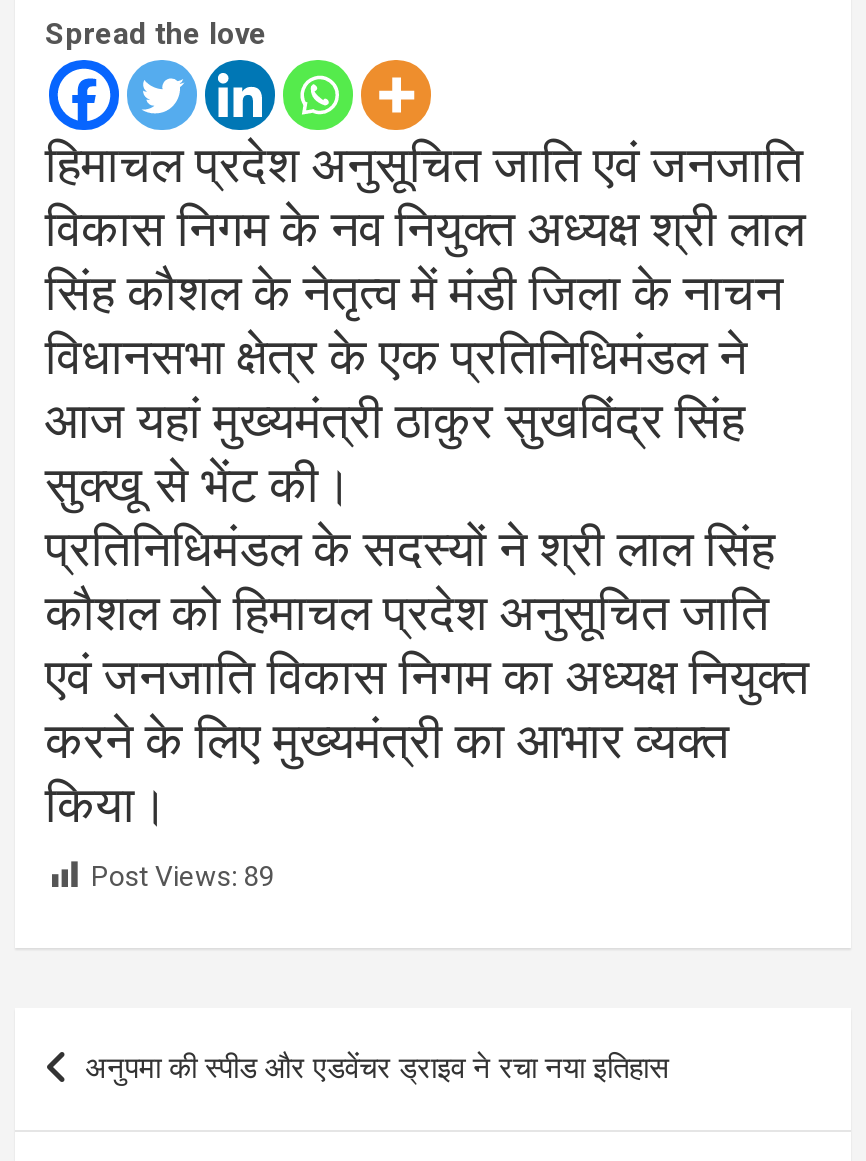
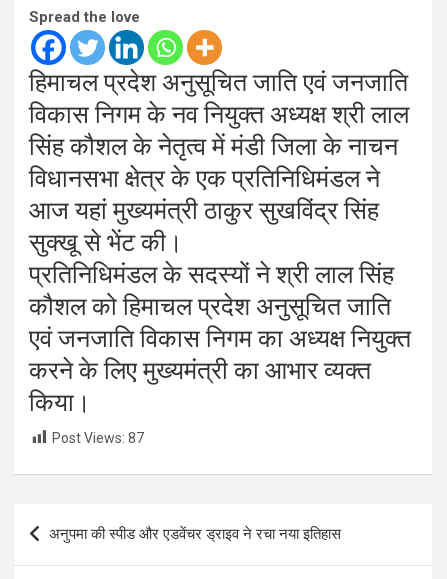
[91,860,275,892] Post Views: 89 -> [52,430,144,446] Post Views: 87

